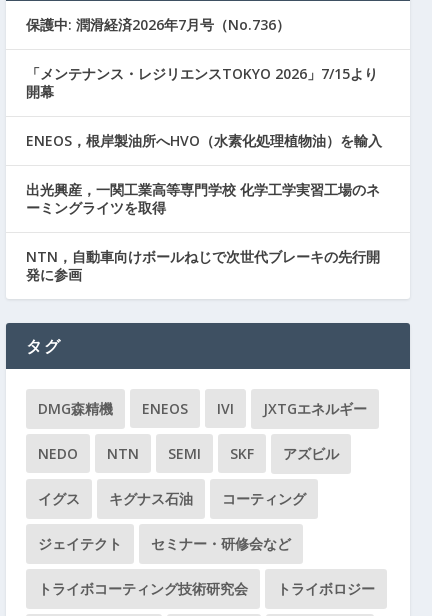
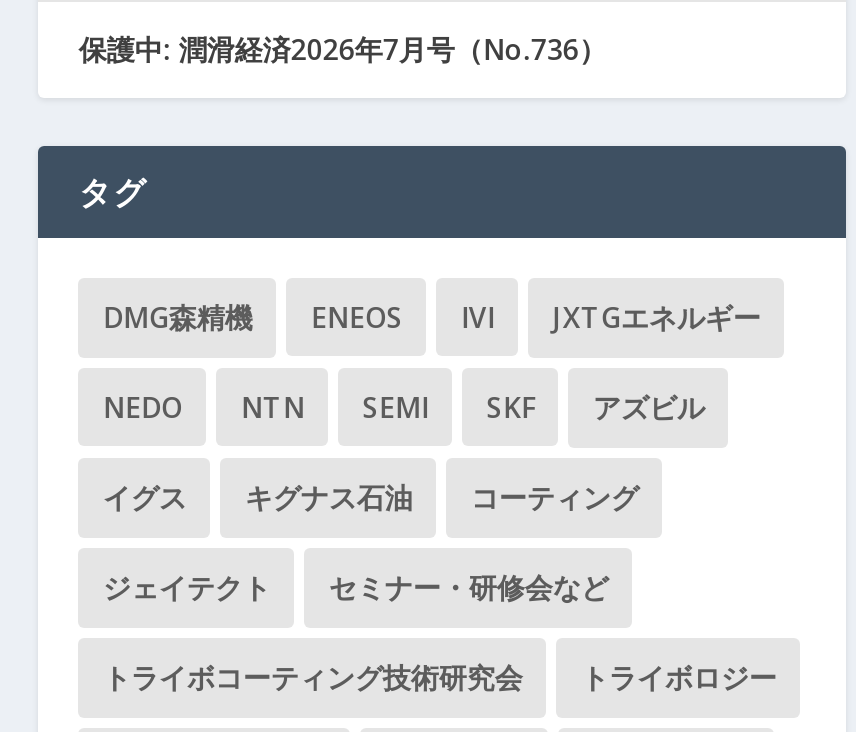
[26,64,382,284] 「メンテナンス・レジリエンスTOKYO 2026」7/15より | 開幕 | ENEOS，根岸製油所へHVO（水素化処理植物油）を輸入 | 出光興産，一関工業高等専門学校 化学工学実習工場のネ | ーミングライツを取得 | NTN，自動車向けボールねじで次世代ブレーキの先行開 | 発に参画 -> none

